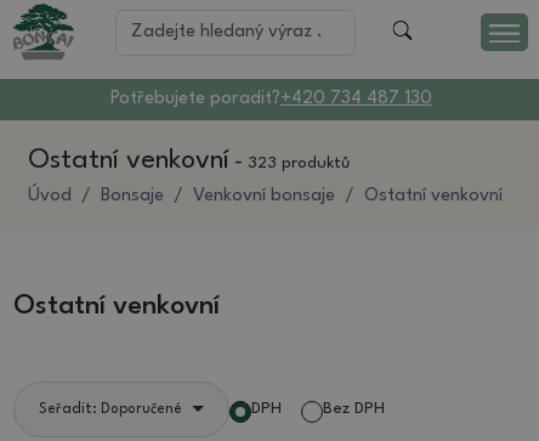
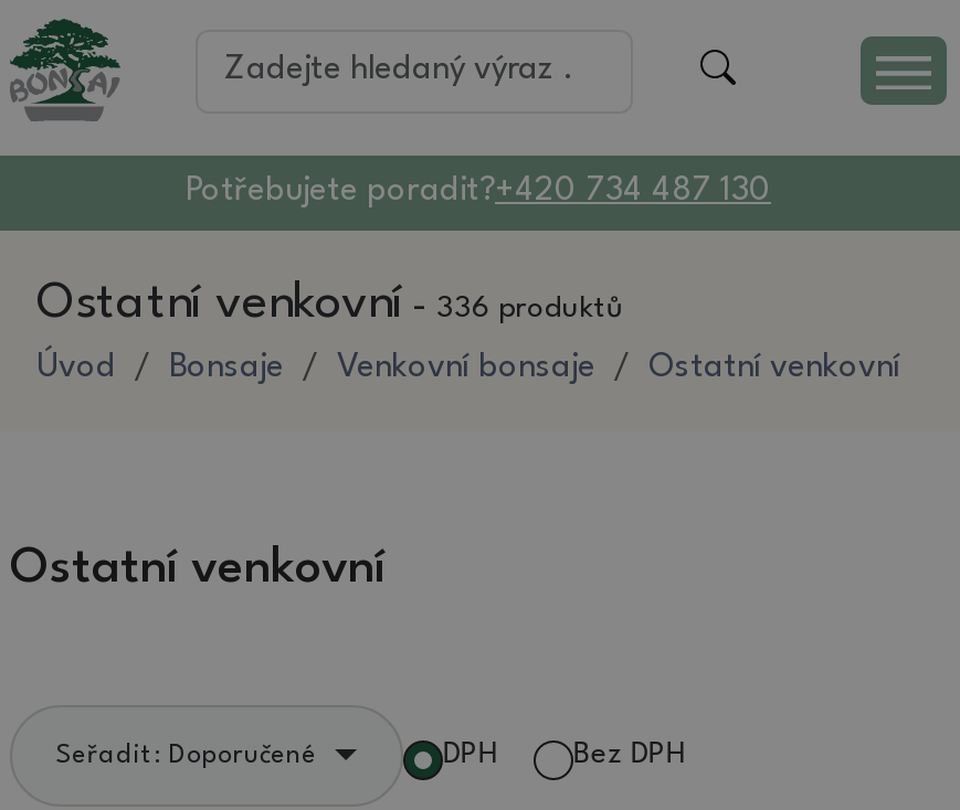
[28,147,350,174] Ostatní venkovní - 323 produktů -> [36,280,622,328] Ostatní venkovní - 336 produktů

